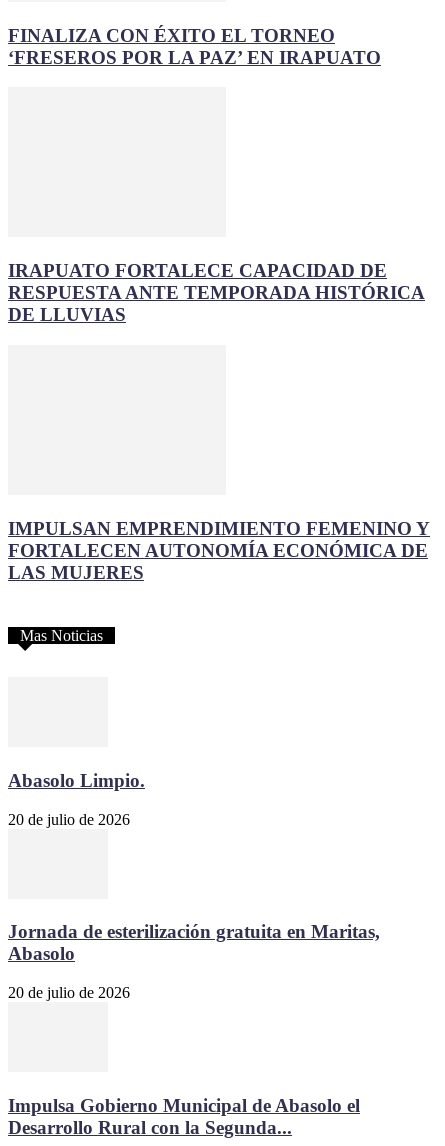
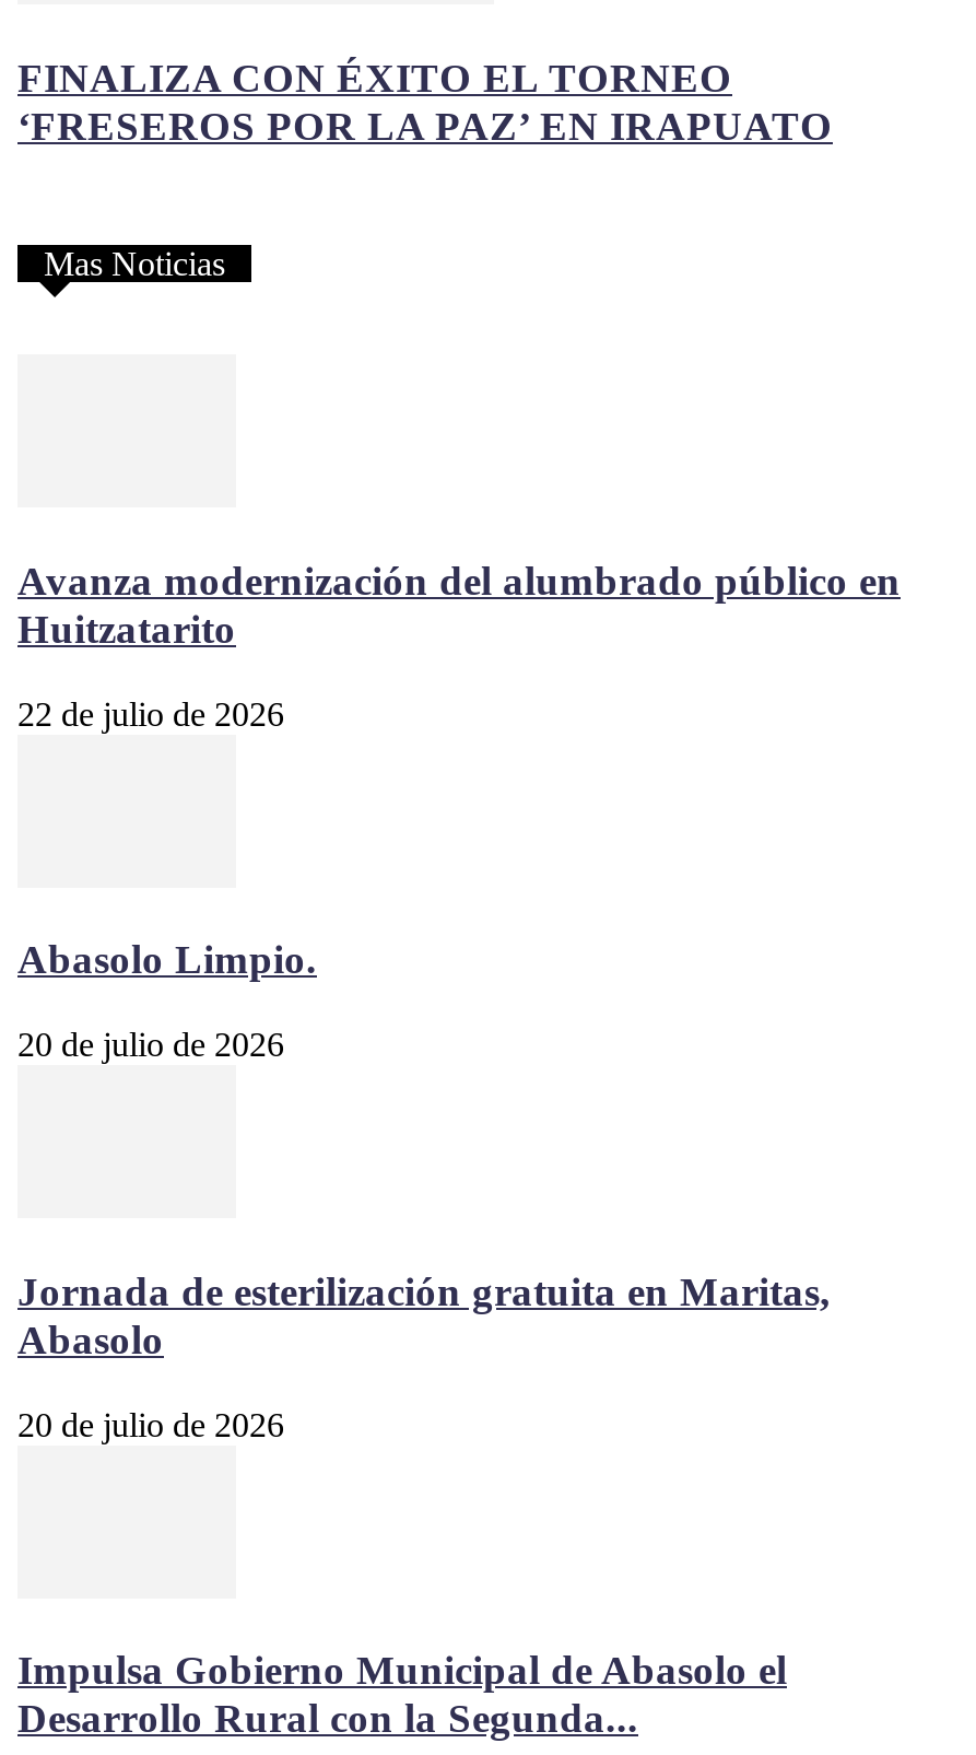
[8,260,425,325] IRAPUATO FORTALECE CAPACIDAD DE | RESPUESTA ANTE TEMPORADA HISTÓRICA | DE LLUVIAS -> none
[8,518,430,583] IMPULSAN EMPRENDIMIENTO FEMENINO Y | FORTALECEN AUTONOMÍA ECONÓMICA DE | LAS MUJERES -> none
moved [20,627,103,644] -> [44,246,225,283]: Mas Noticias
none -> [17,558,901,732] Avanza modernización del alumbrado público en | Huitzatarito | 22 de julio de 2026

